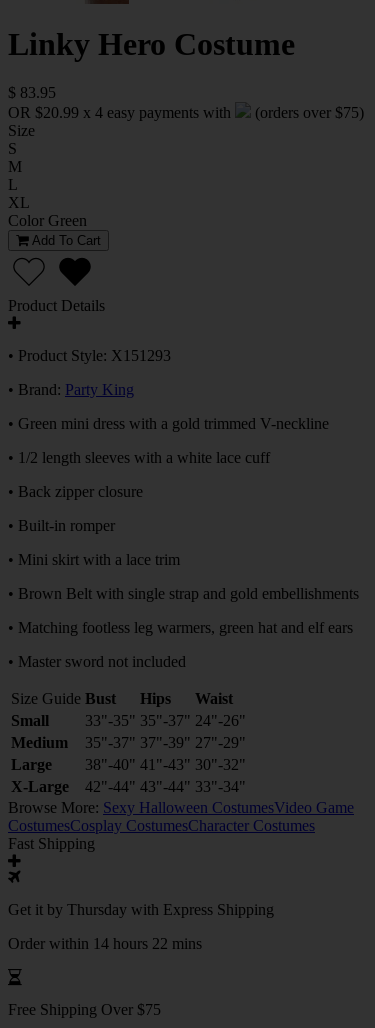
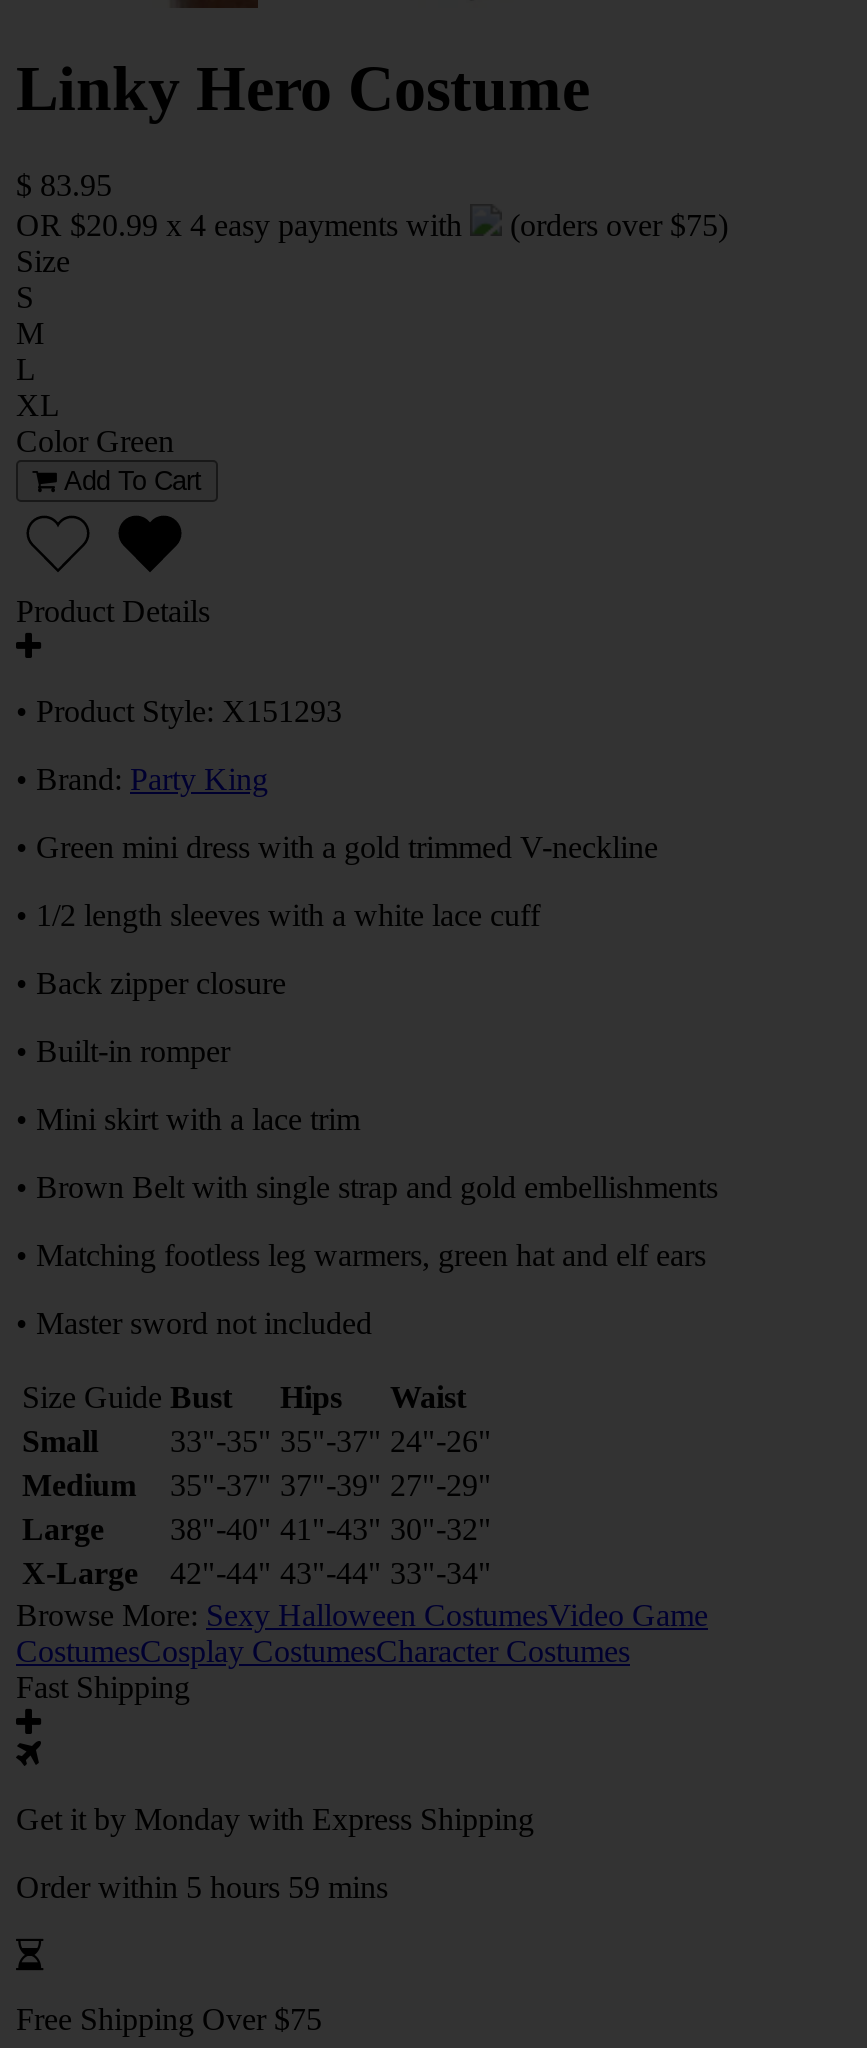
[8,901,274,918] Get it by Thursday with Express Shipping -> [16,1802,534,1836] Get it by Monday with Express Shipping
[8,935,202,952] Order within 14 hours 22 mins -> [16,1870,388,1904] Order within 5 hours 59 mins

